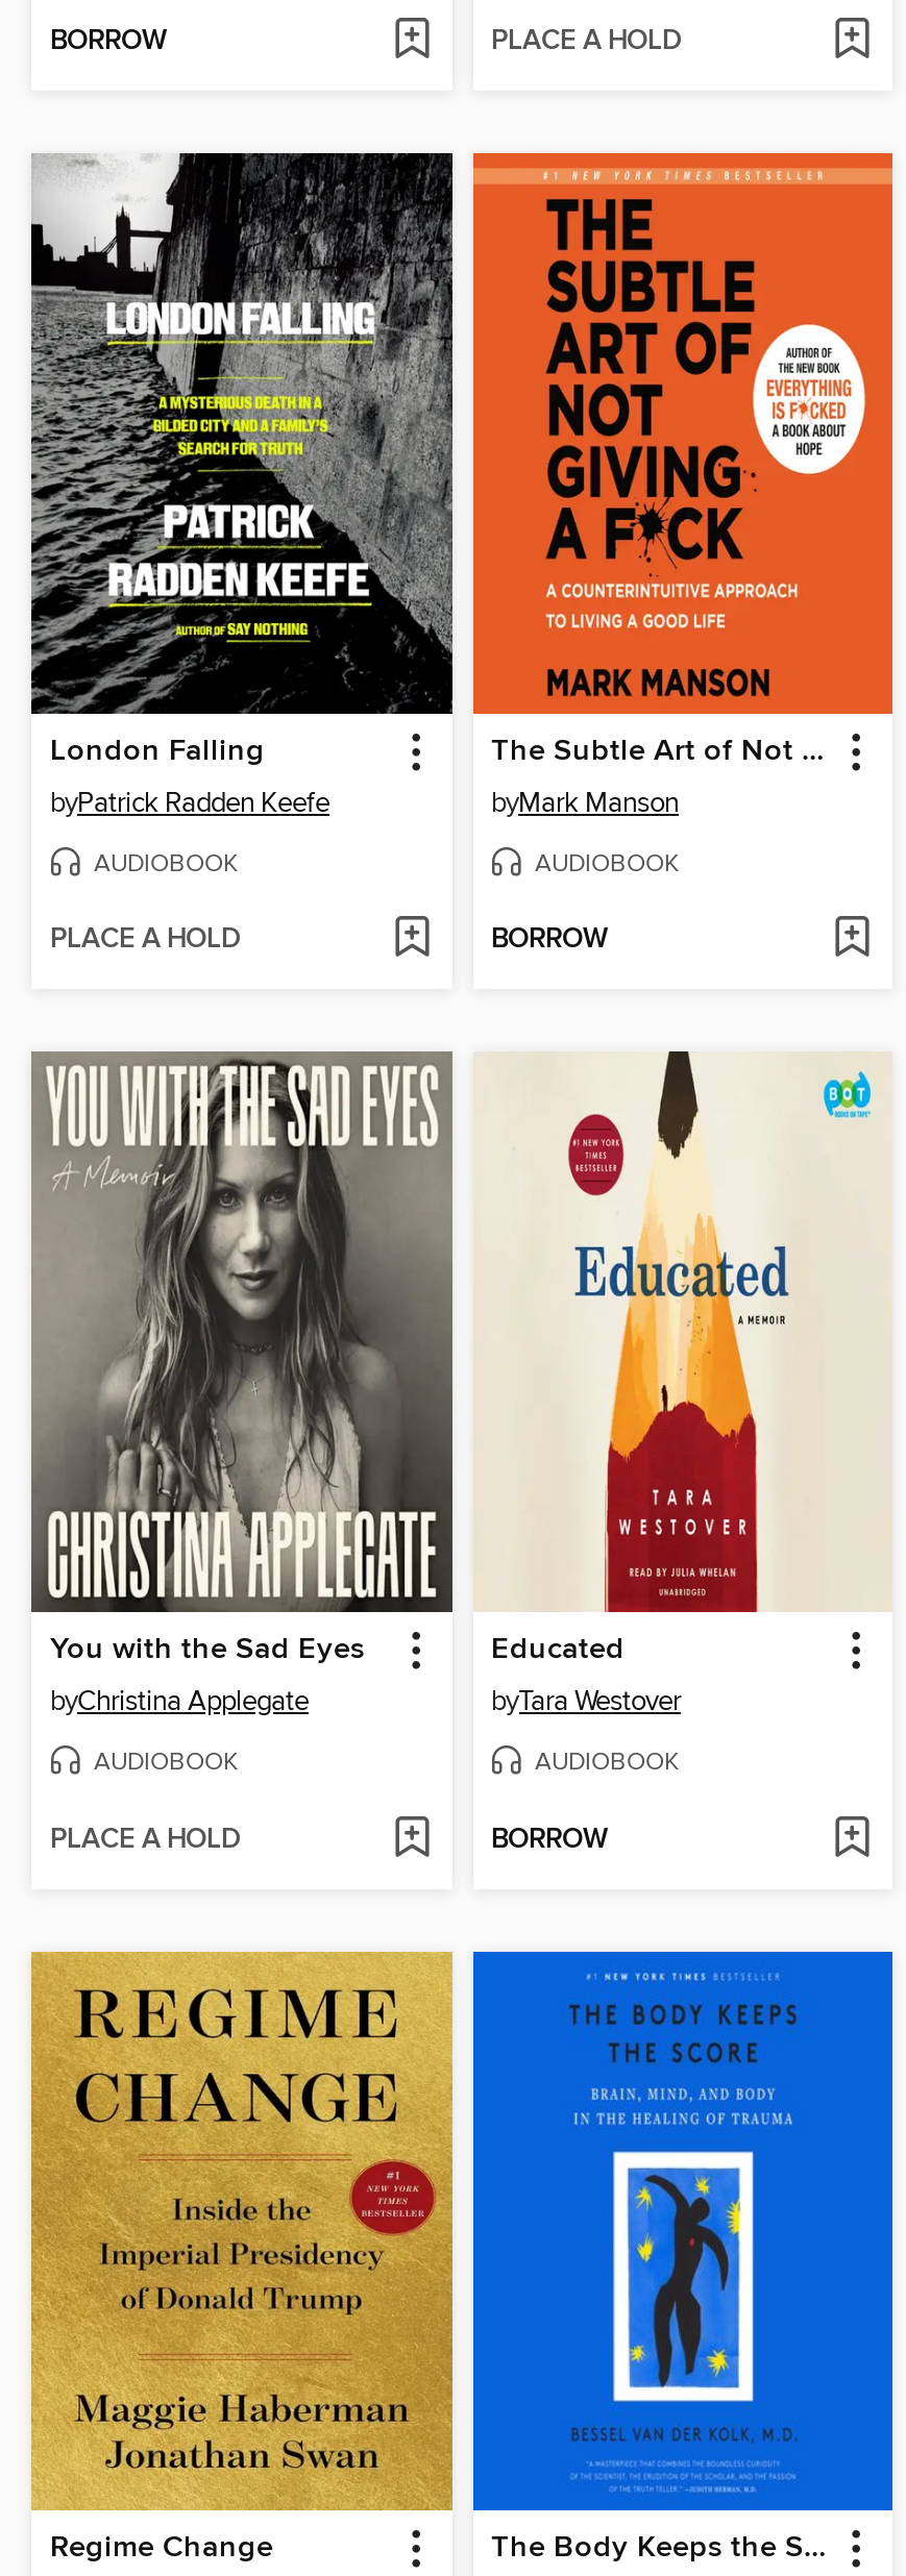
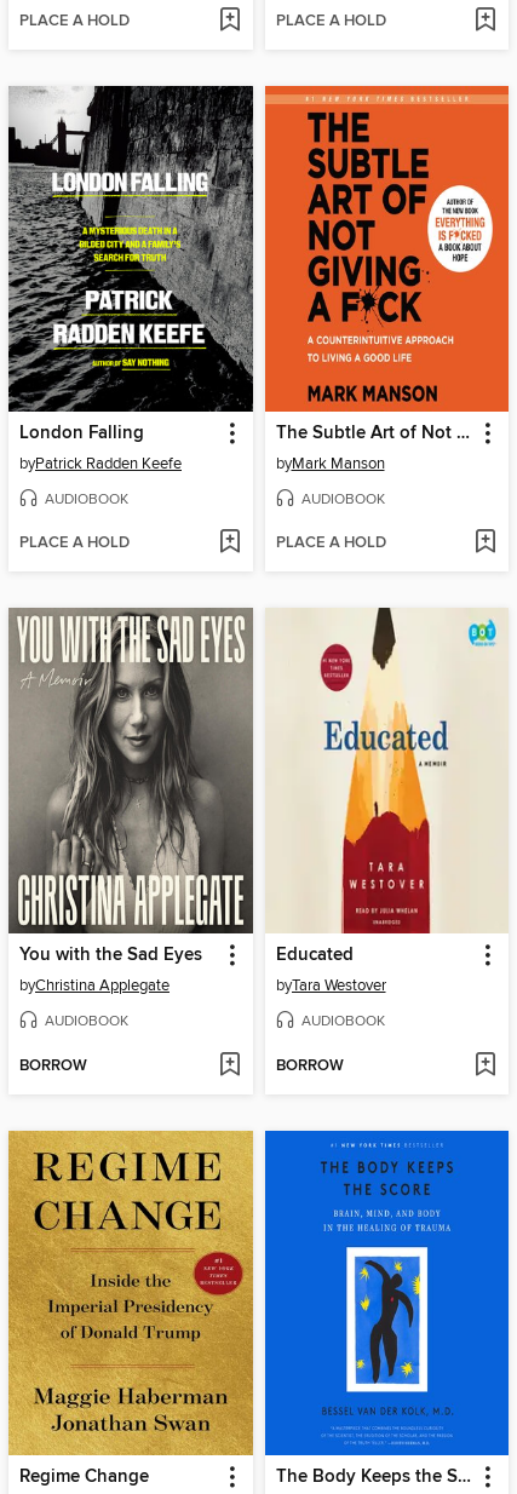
[50,24,167,60] BORROW -> [19,11,130,32] PLACE A HOLD
[491,923,608,958] BORROW -> [275,533,386,554] PLACE A HOLD
[50,1822,240,1857] PLACE A HOLD -> [19,1055,87,1076] BORROW

